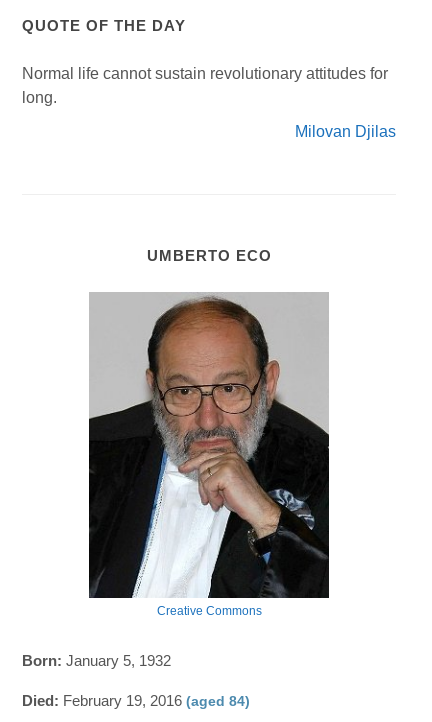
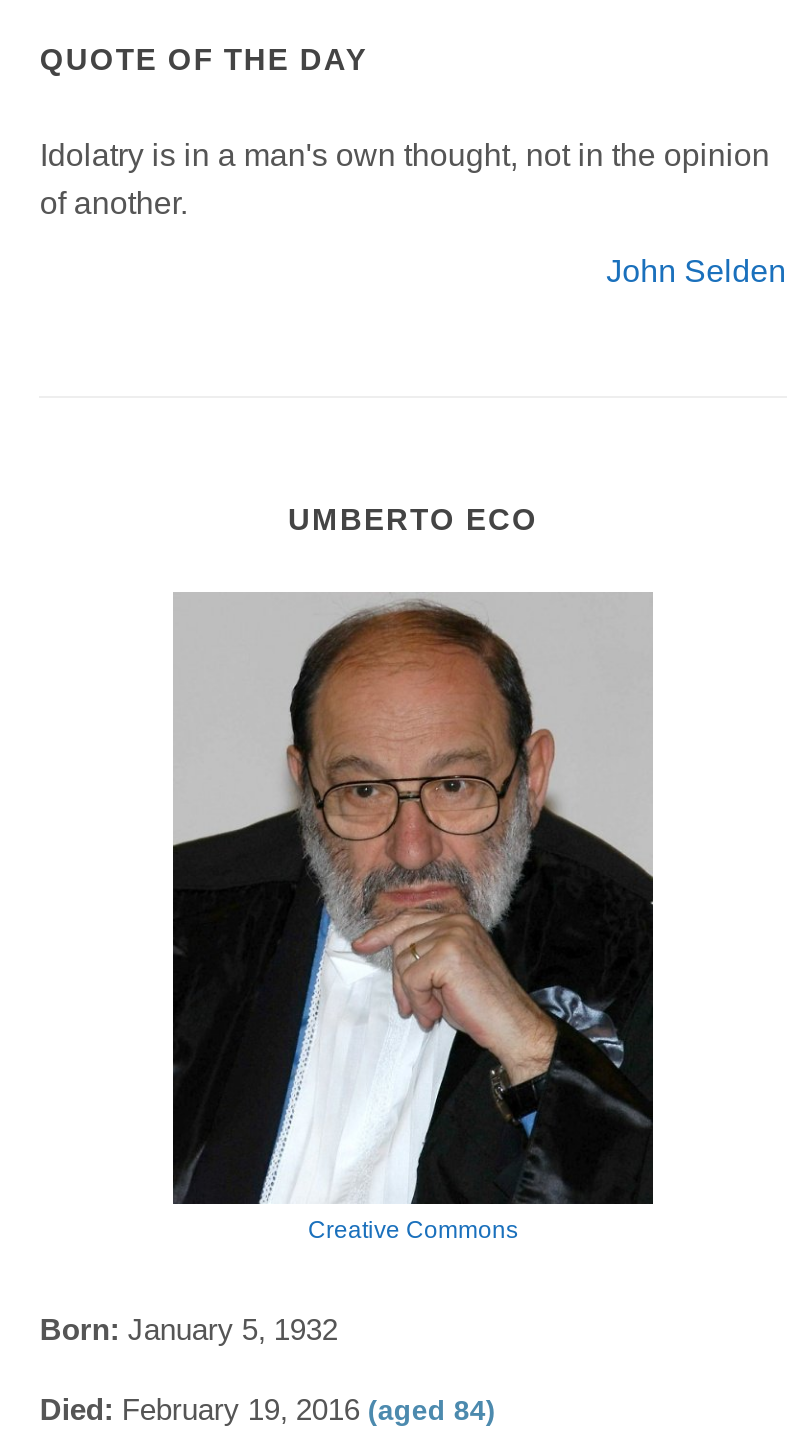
[22,65,388,106] Normal life cannot sustain revolutionary attitudes for | long. -> [40,138,770,220] Idolatry is in a man's own thought, not in the opinion | of another.
[295,123,396,140] Milovan Djilas -> [606,254,786,288] John Selden

